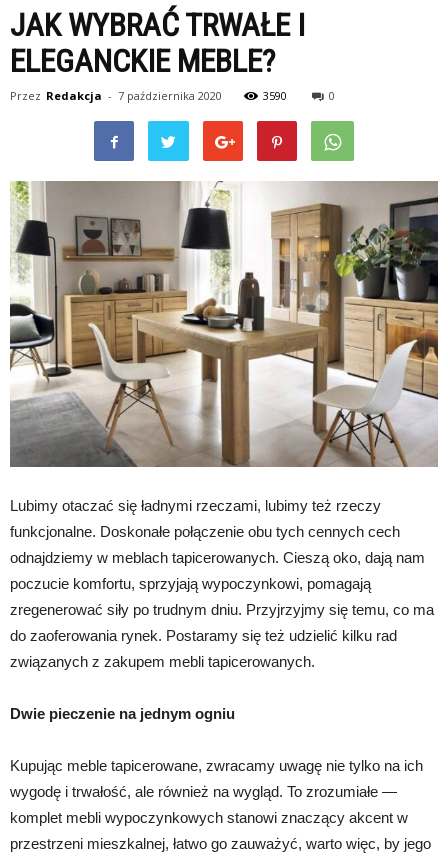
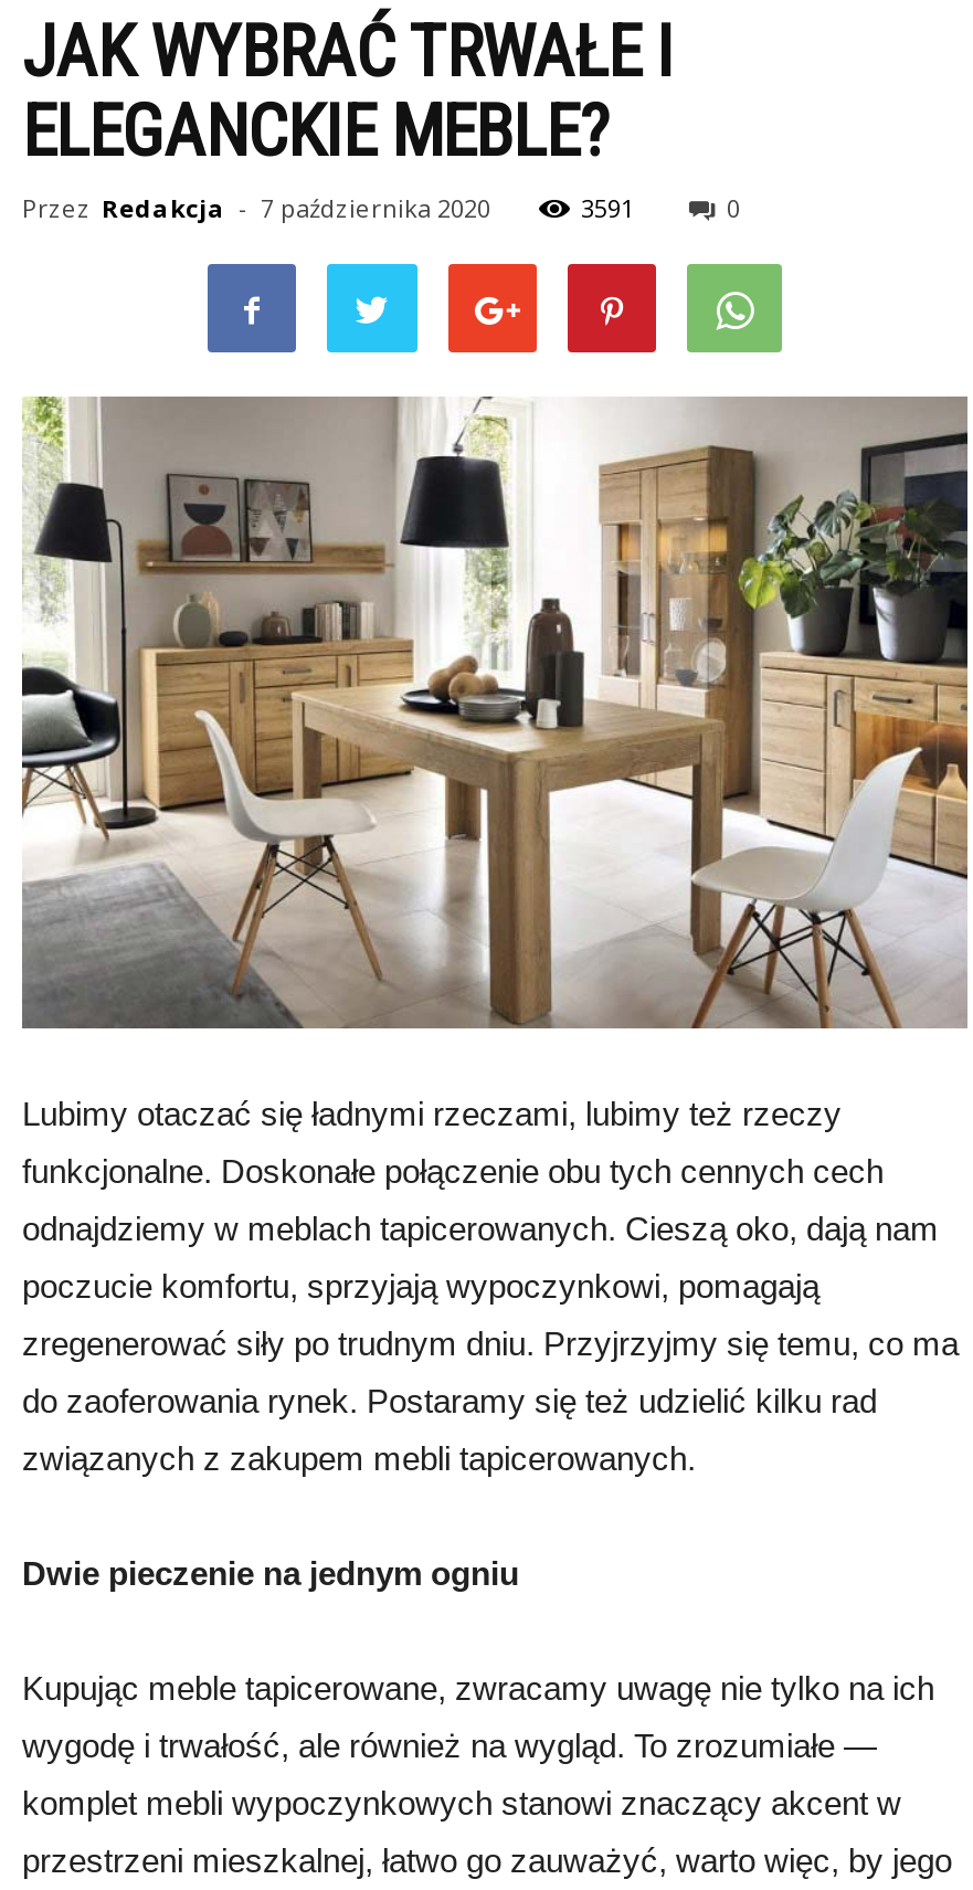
[263,88,287,103] 3590 -> [581,191,634,224] 3591

